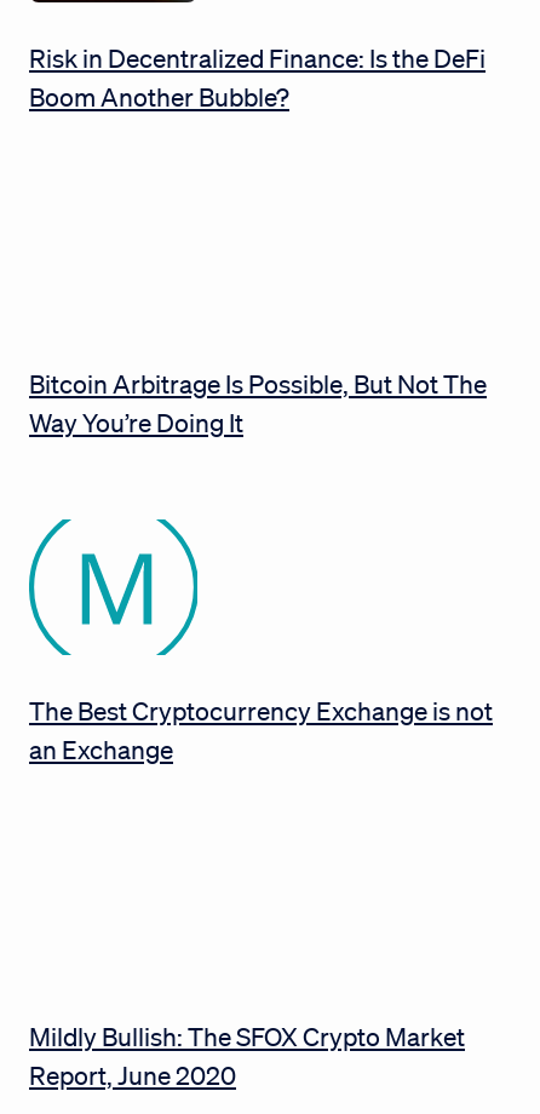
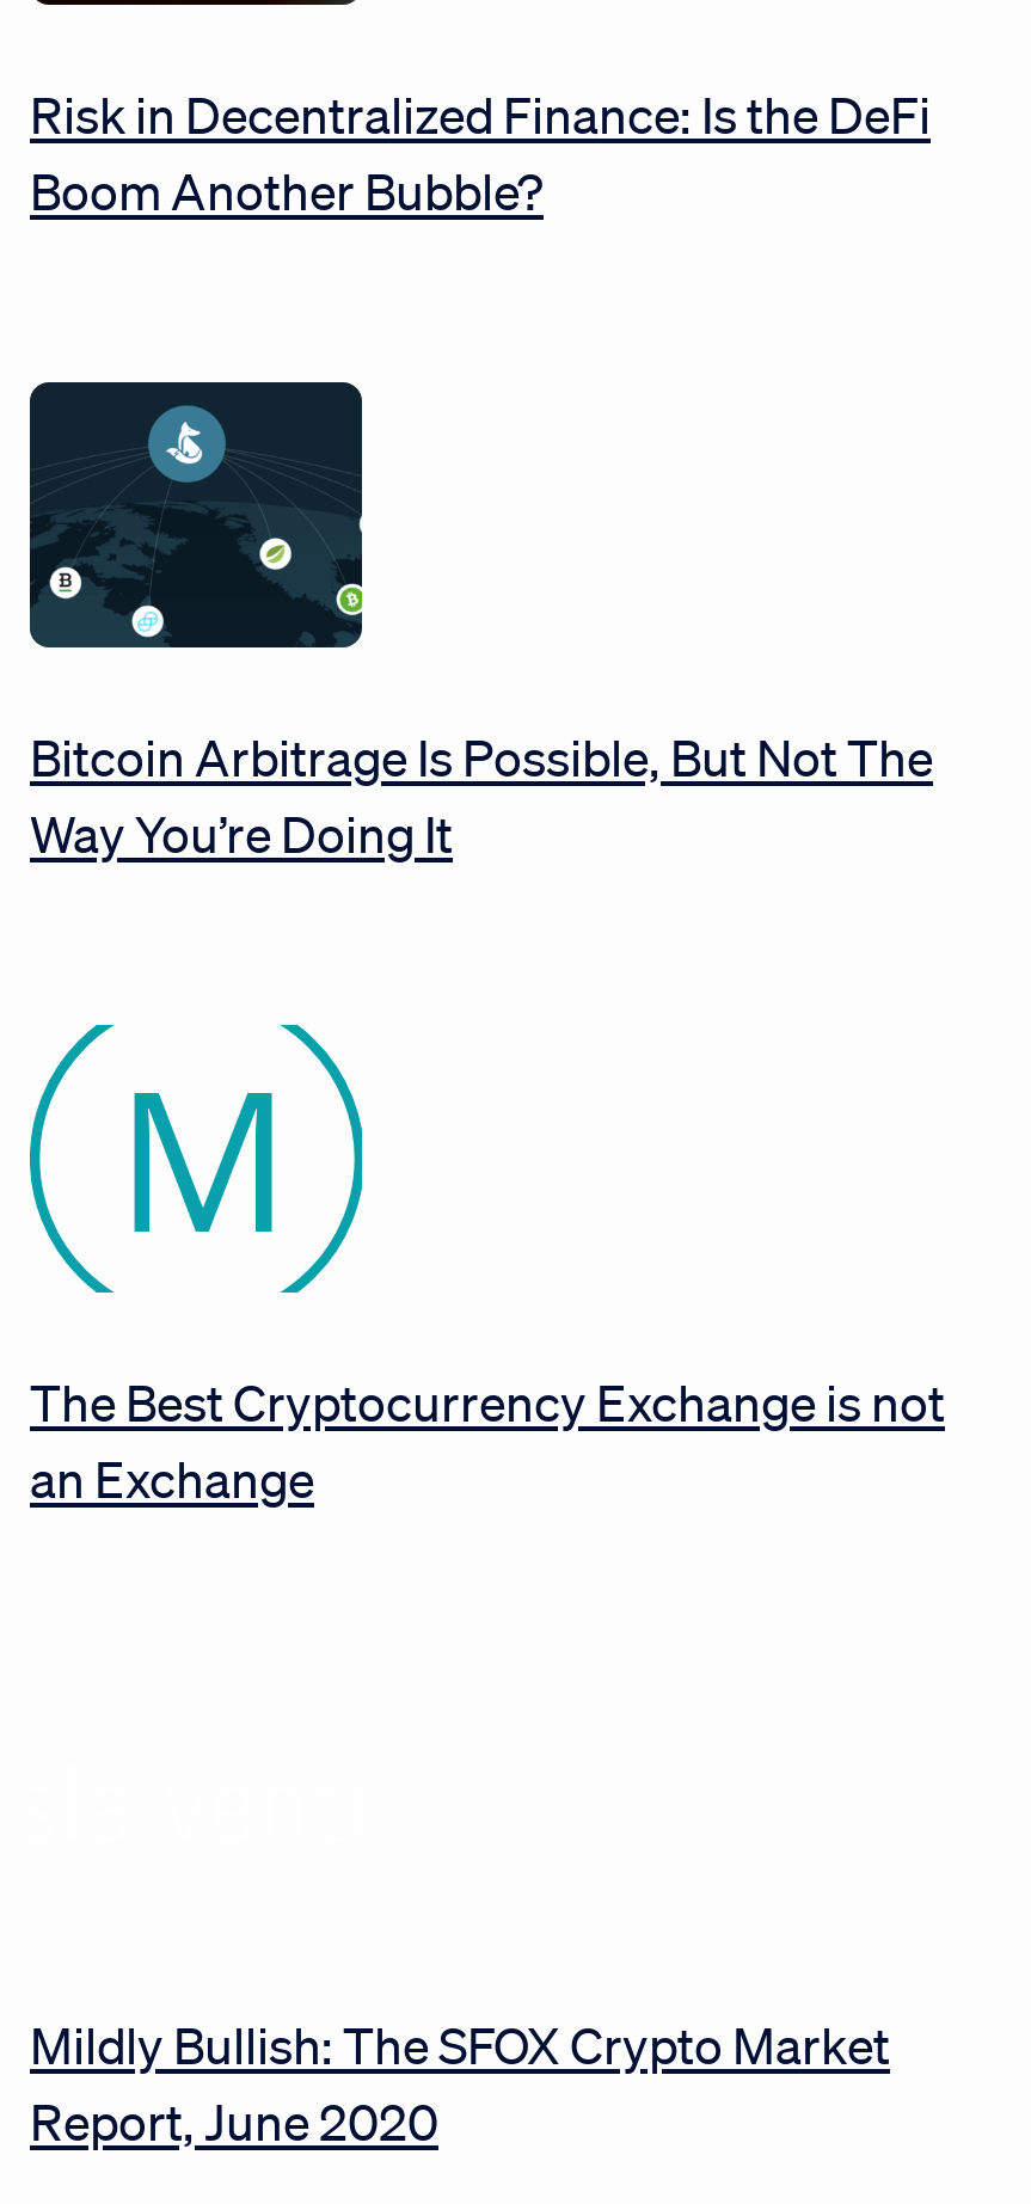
none -> [27,380,364,650] [image]

